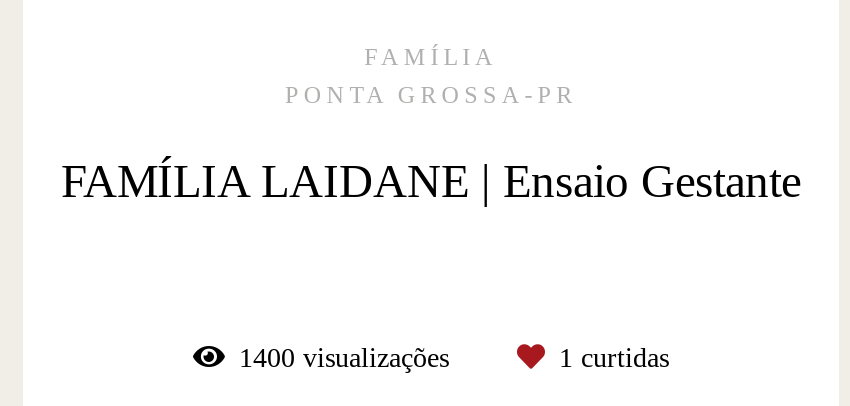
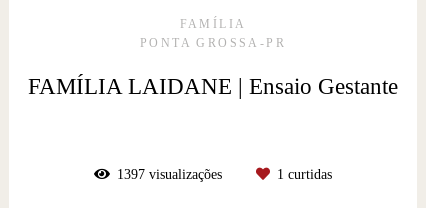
[239,342,457,372] 1400 visualizações -> [117,167,226,182] 1397 visualizações

